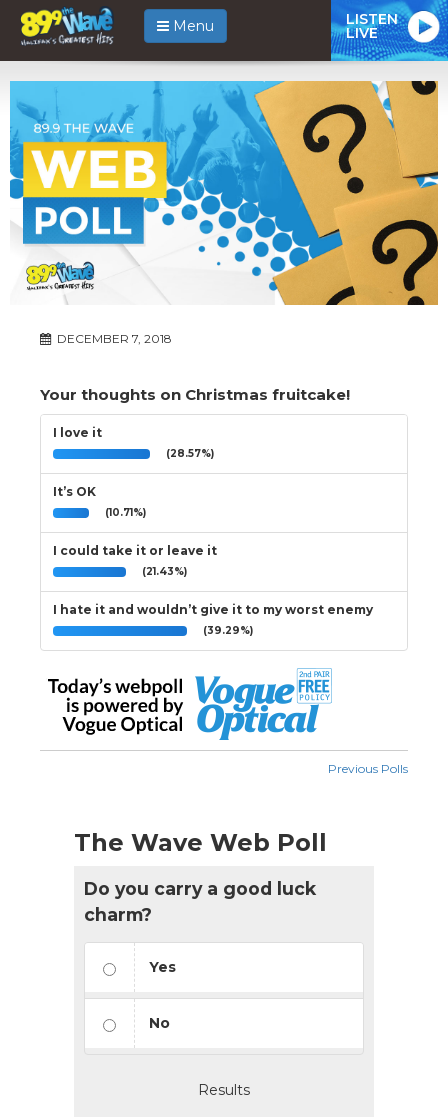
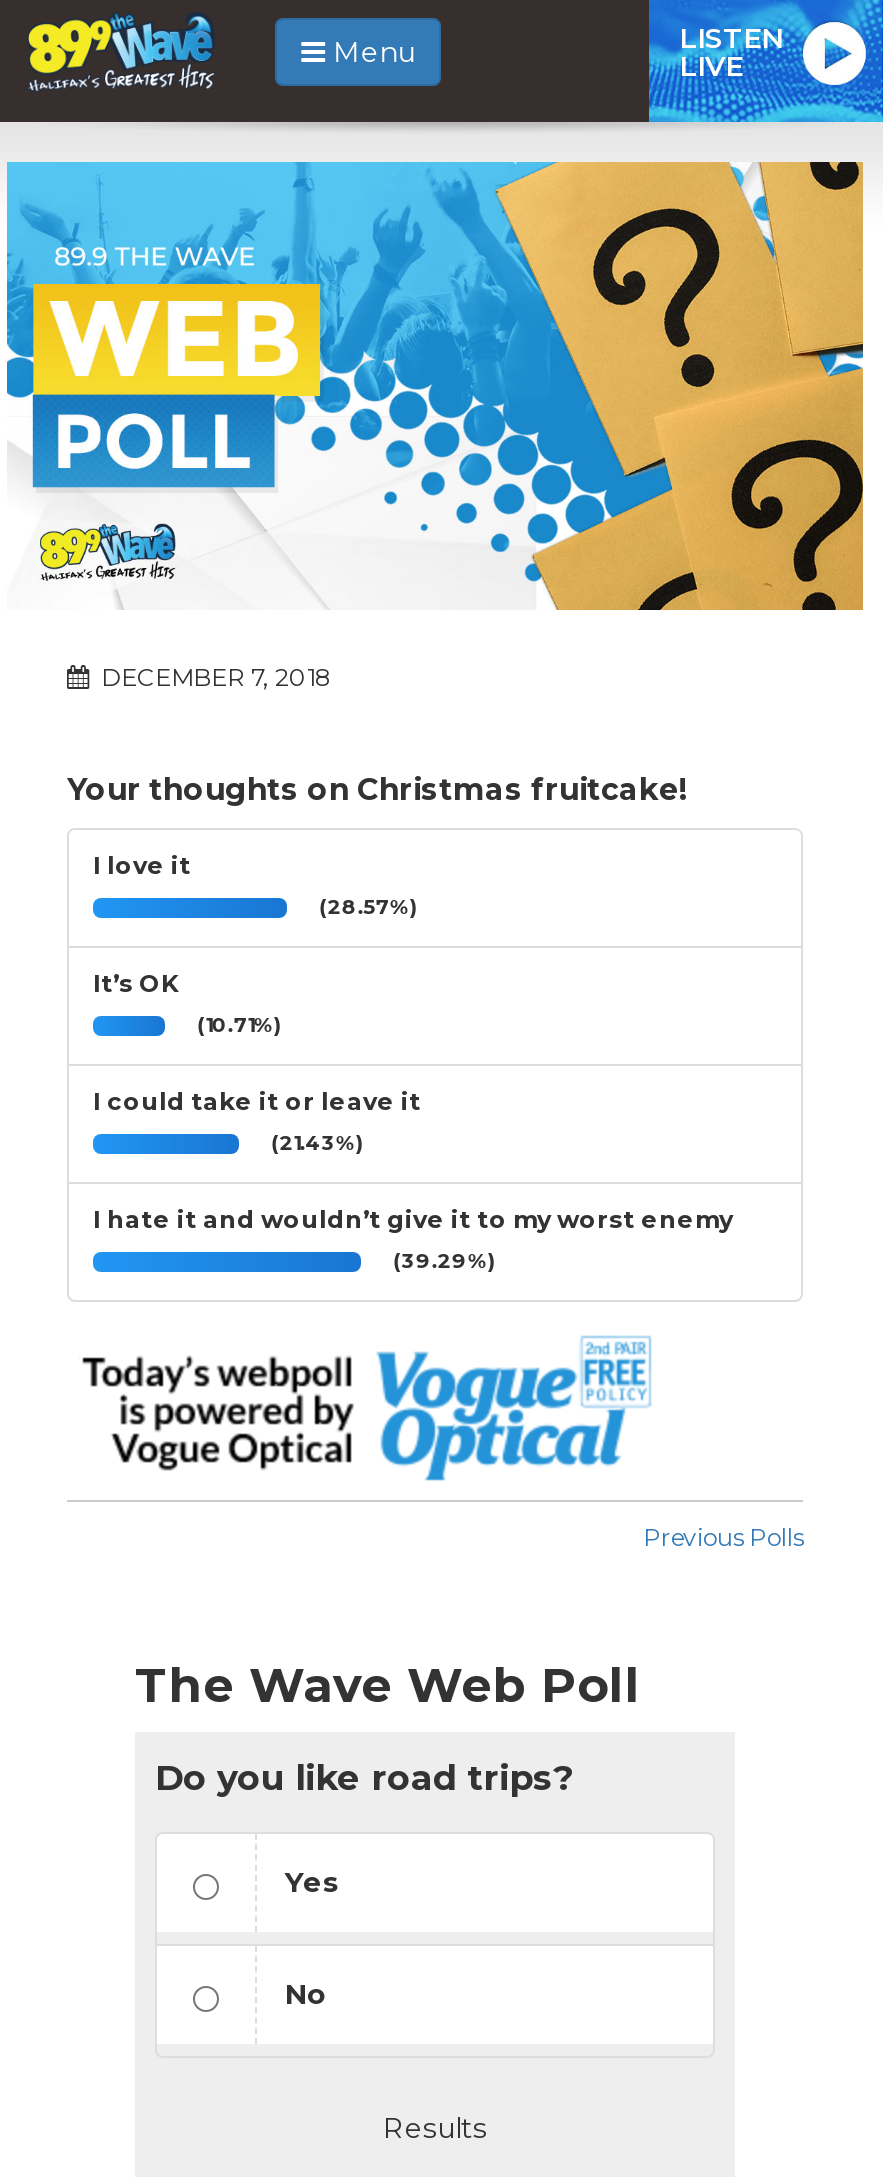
[84,878,316,925] Do you carry a good luck | charm? -> [155,1756,573,1798] Do you like road trips?

